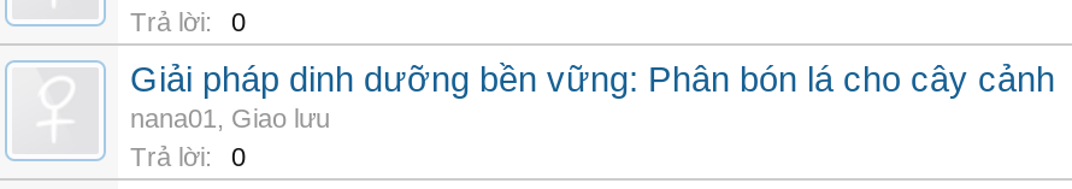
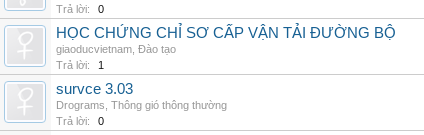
[130,60,1055,132] Giải pháp dinh dưỡng bền vững: Phân bón lá cho cây cảnh | nana01, Giao lưu -> [56,25,396,111] HỌC CHỨNG CHỈ SƠ CẤP VẬN TẢI ĐƯỜNG BỘ | giaoducvietnam, Đào tạo | Trả lời: | 1 | survce 3.03 | Drograms, Thông gió thông thường

